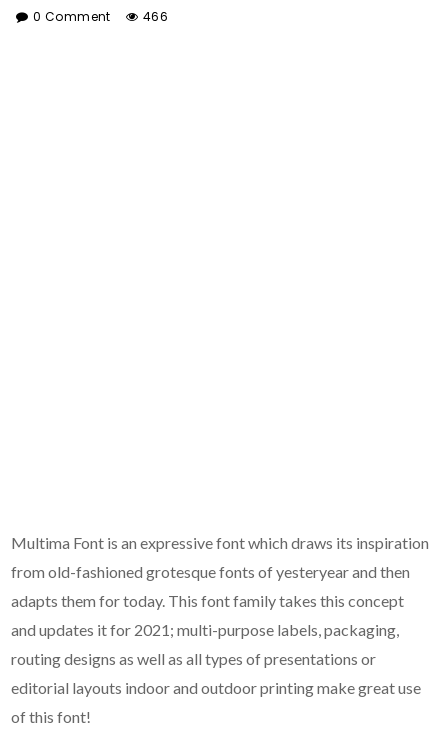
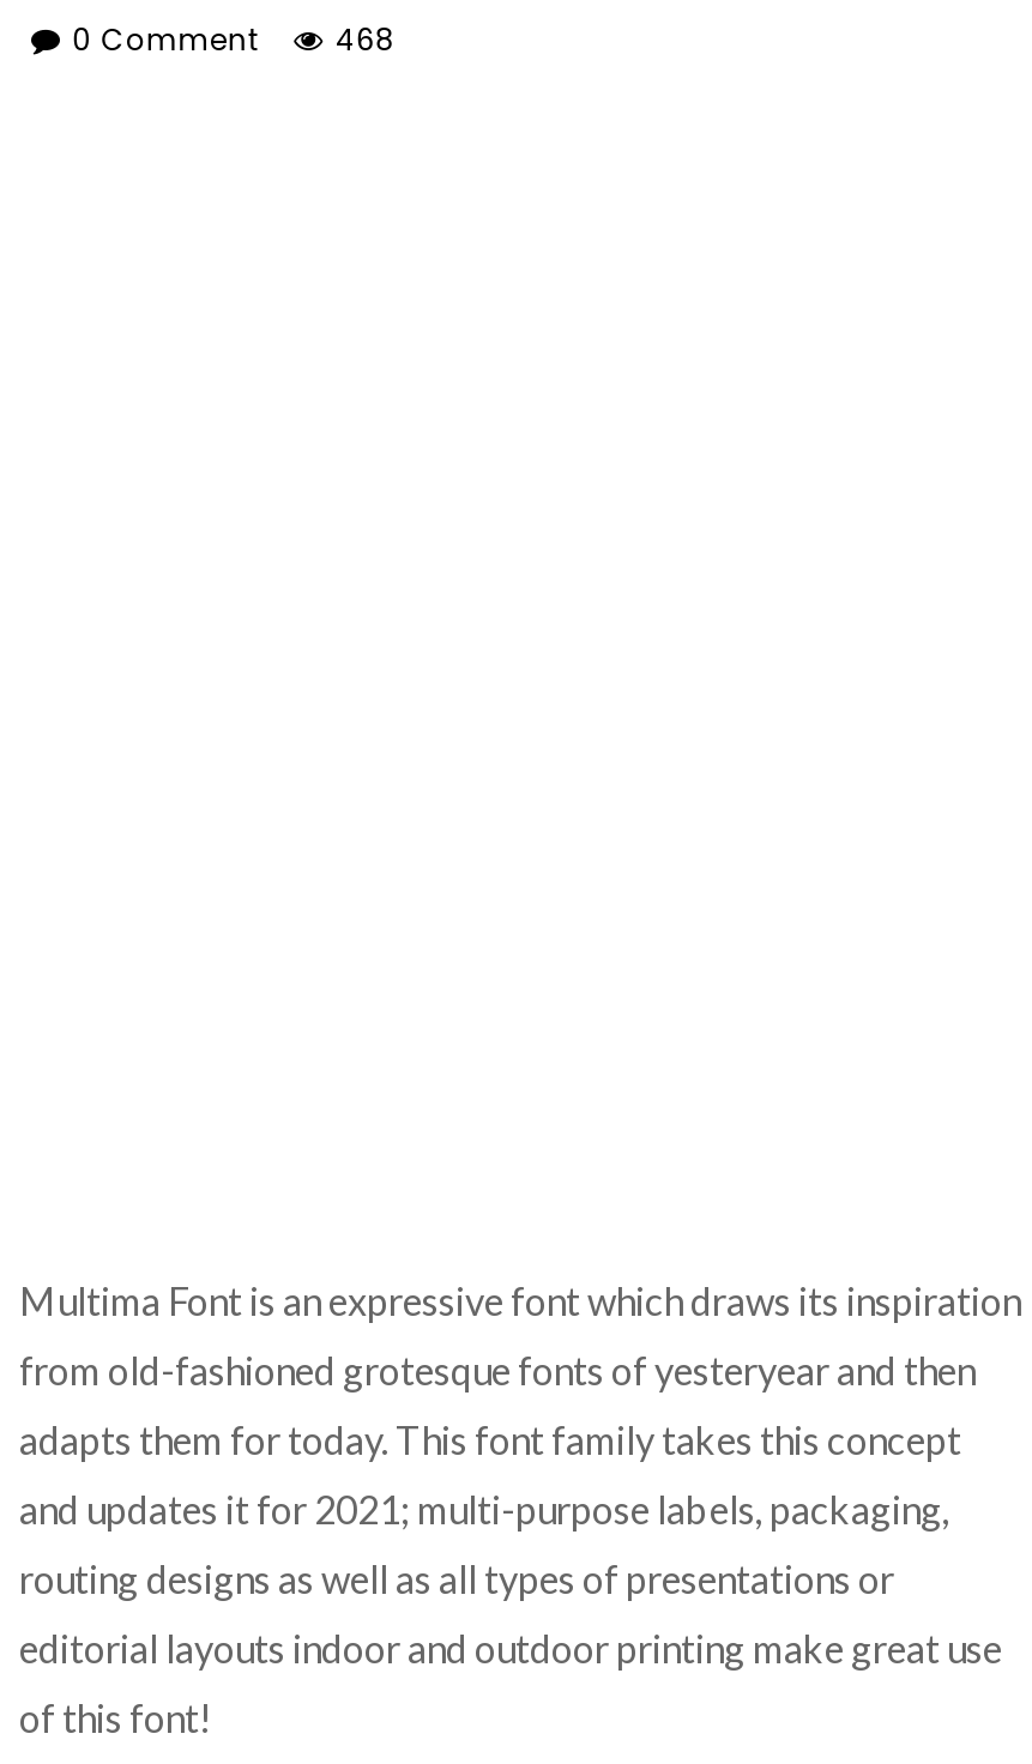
[33,8,168,25] 0 Comment 466 -> [73,18,396,59] 0 Comment 468

